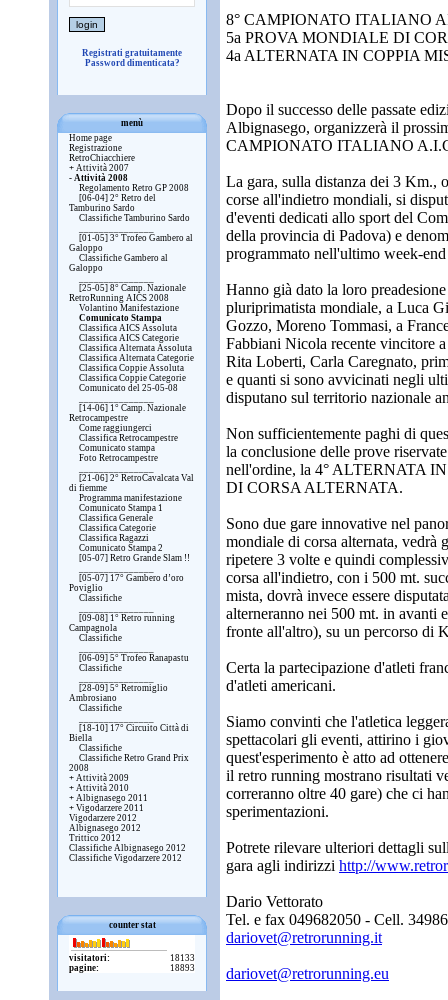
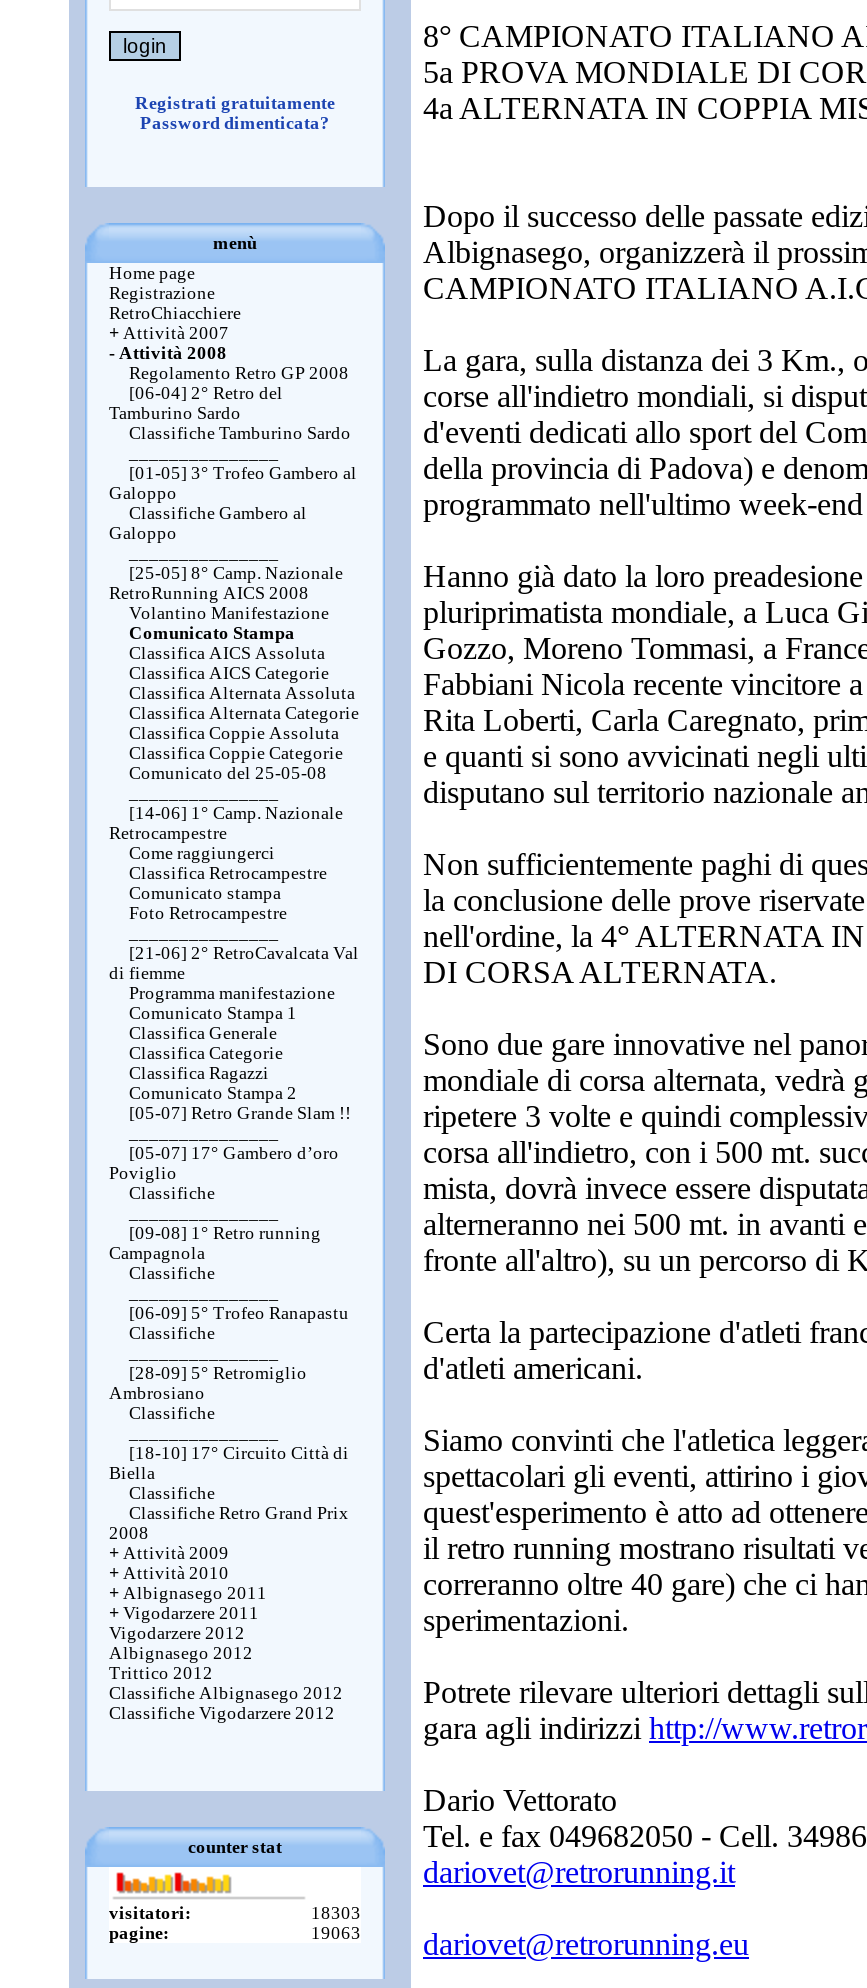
[170,953,195,963] 18133 -> [311,1903,361,1923] 18303
[170,963,195,973] 18893 -> [311,1923,361,1943] 19063

